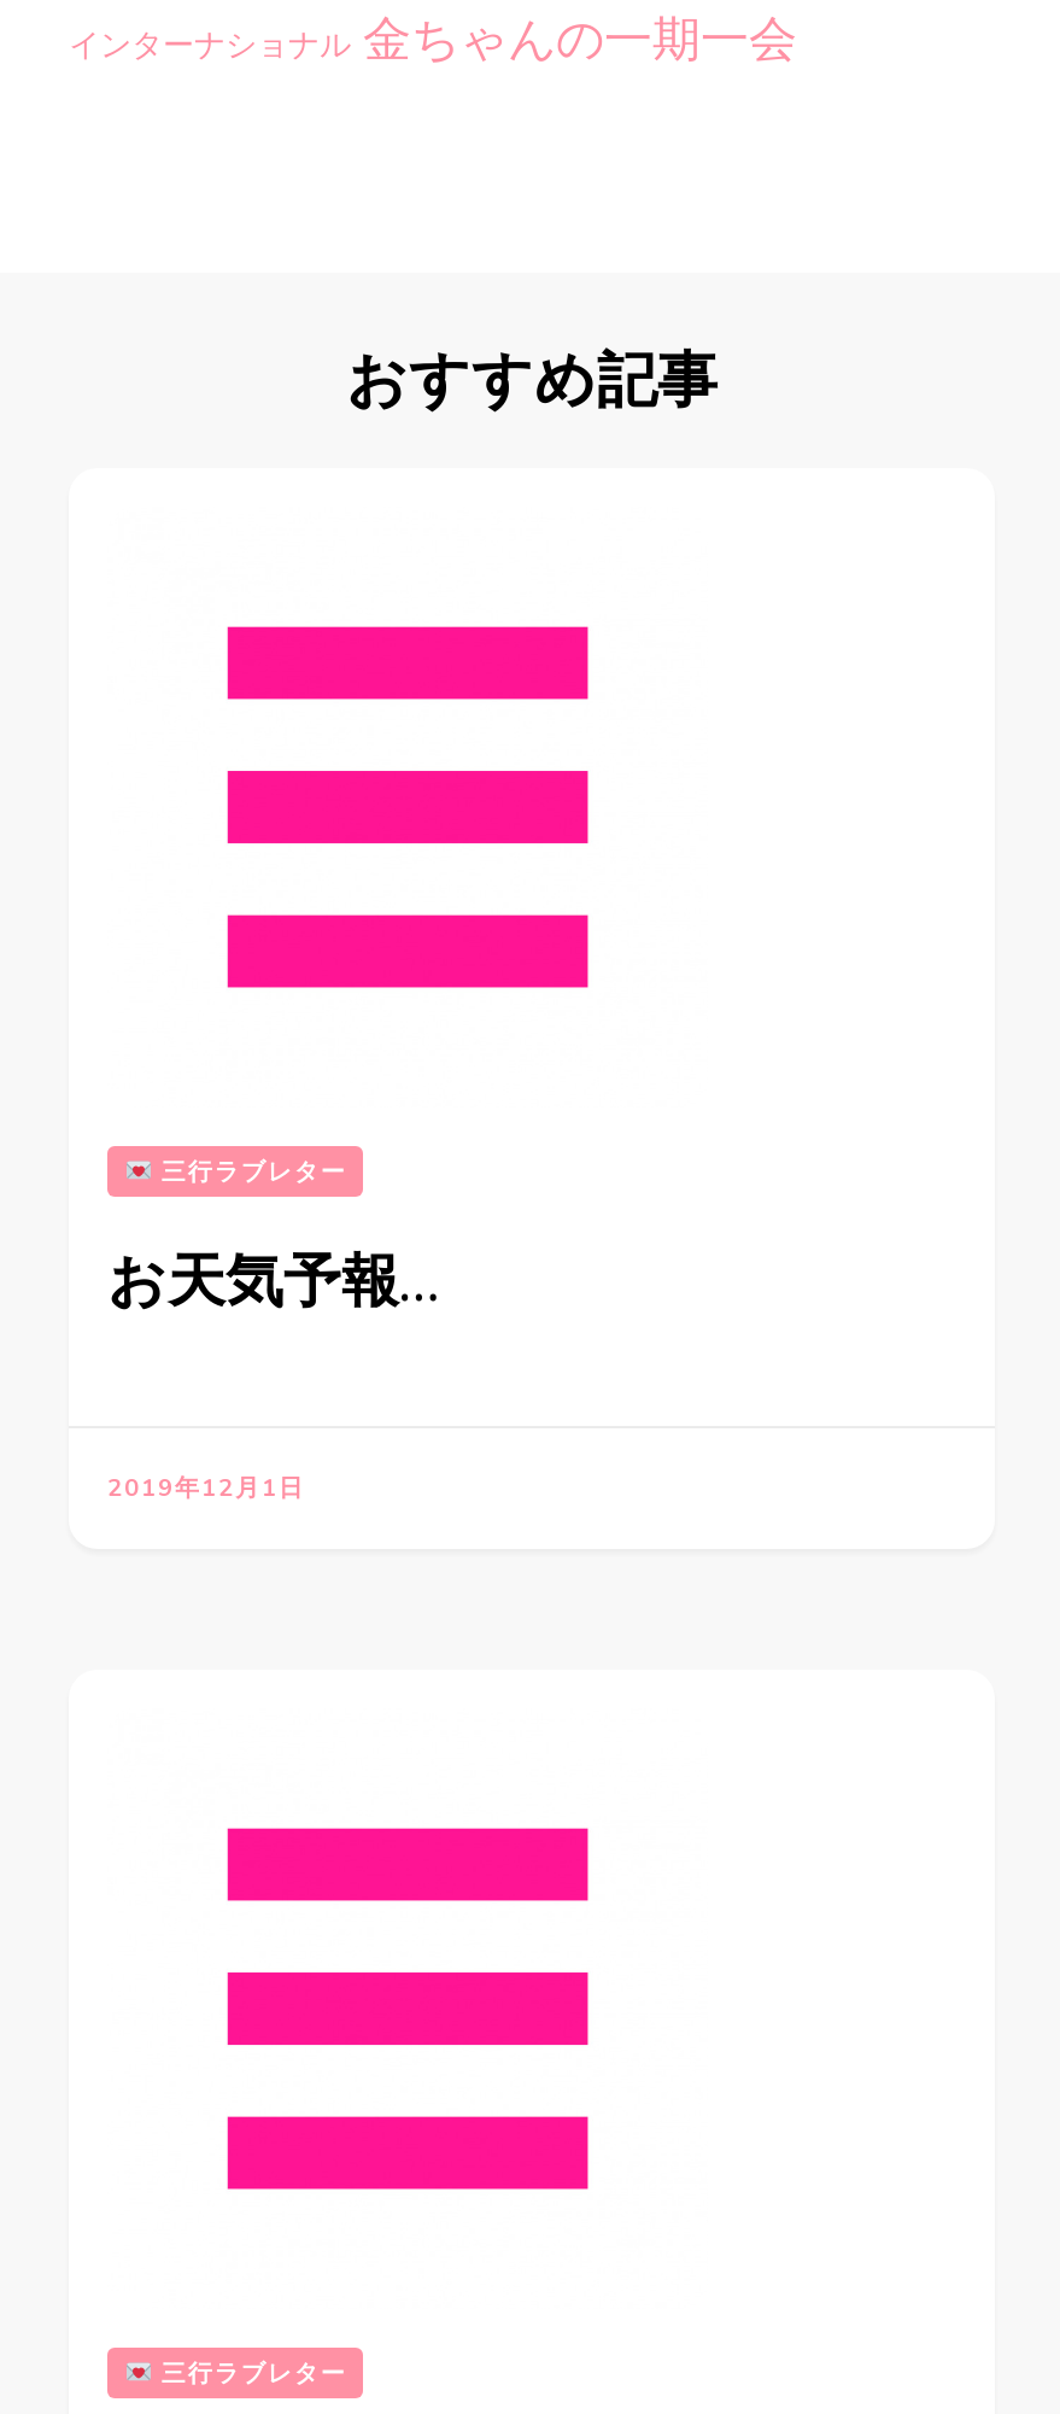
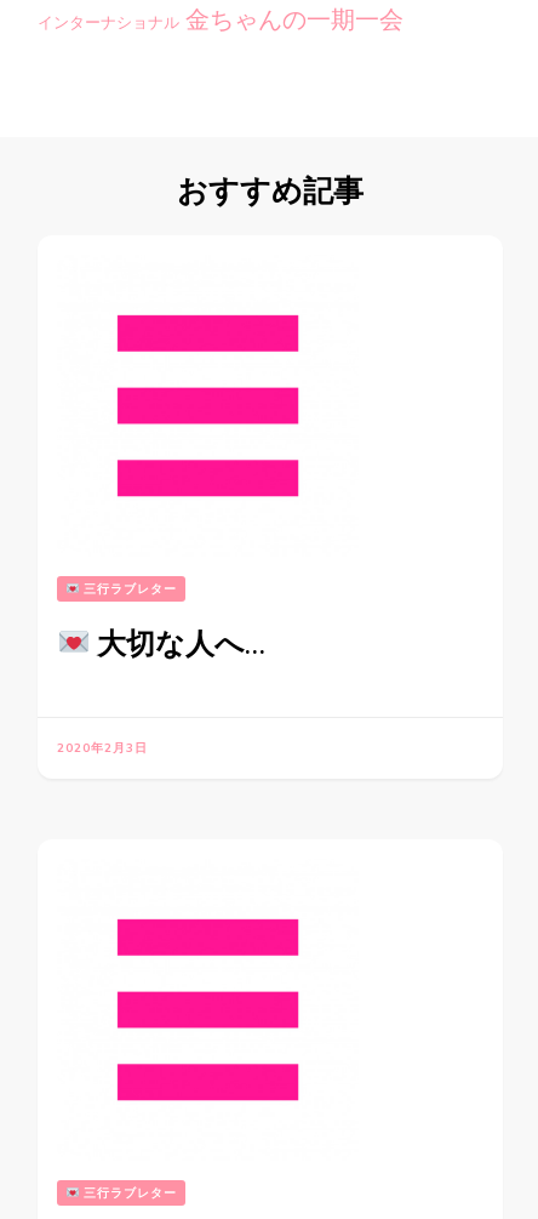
[107,1247,440,1317] お天気予報… -> [90,627,266,662] 大切な人へ…
[107,1472,305,1506] 2019年12月1日 -> [57,740,148,757] 2020年2月3日

